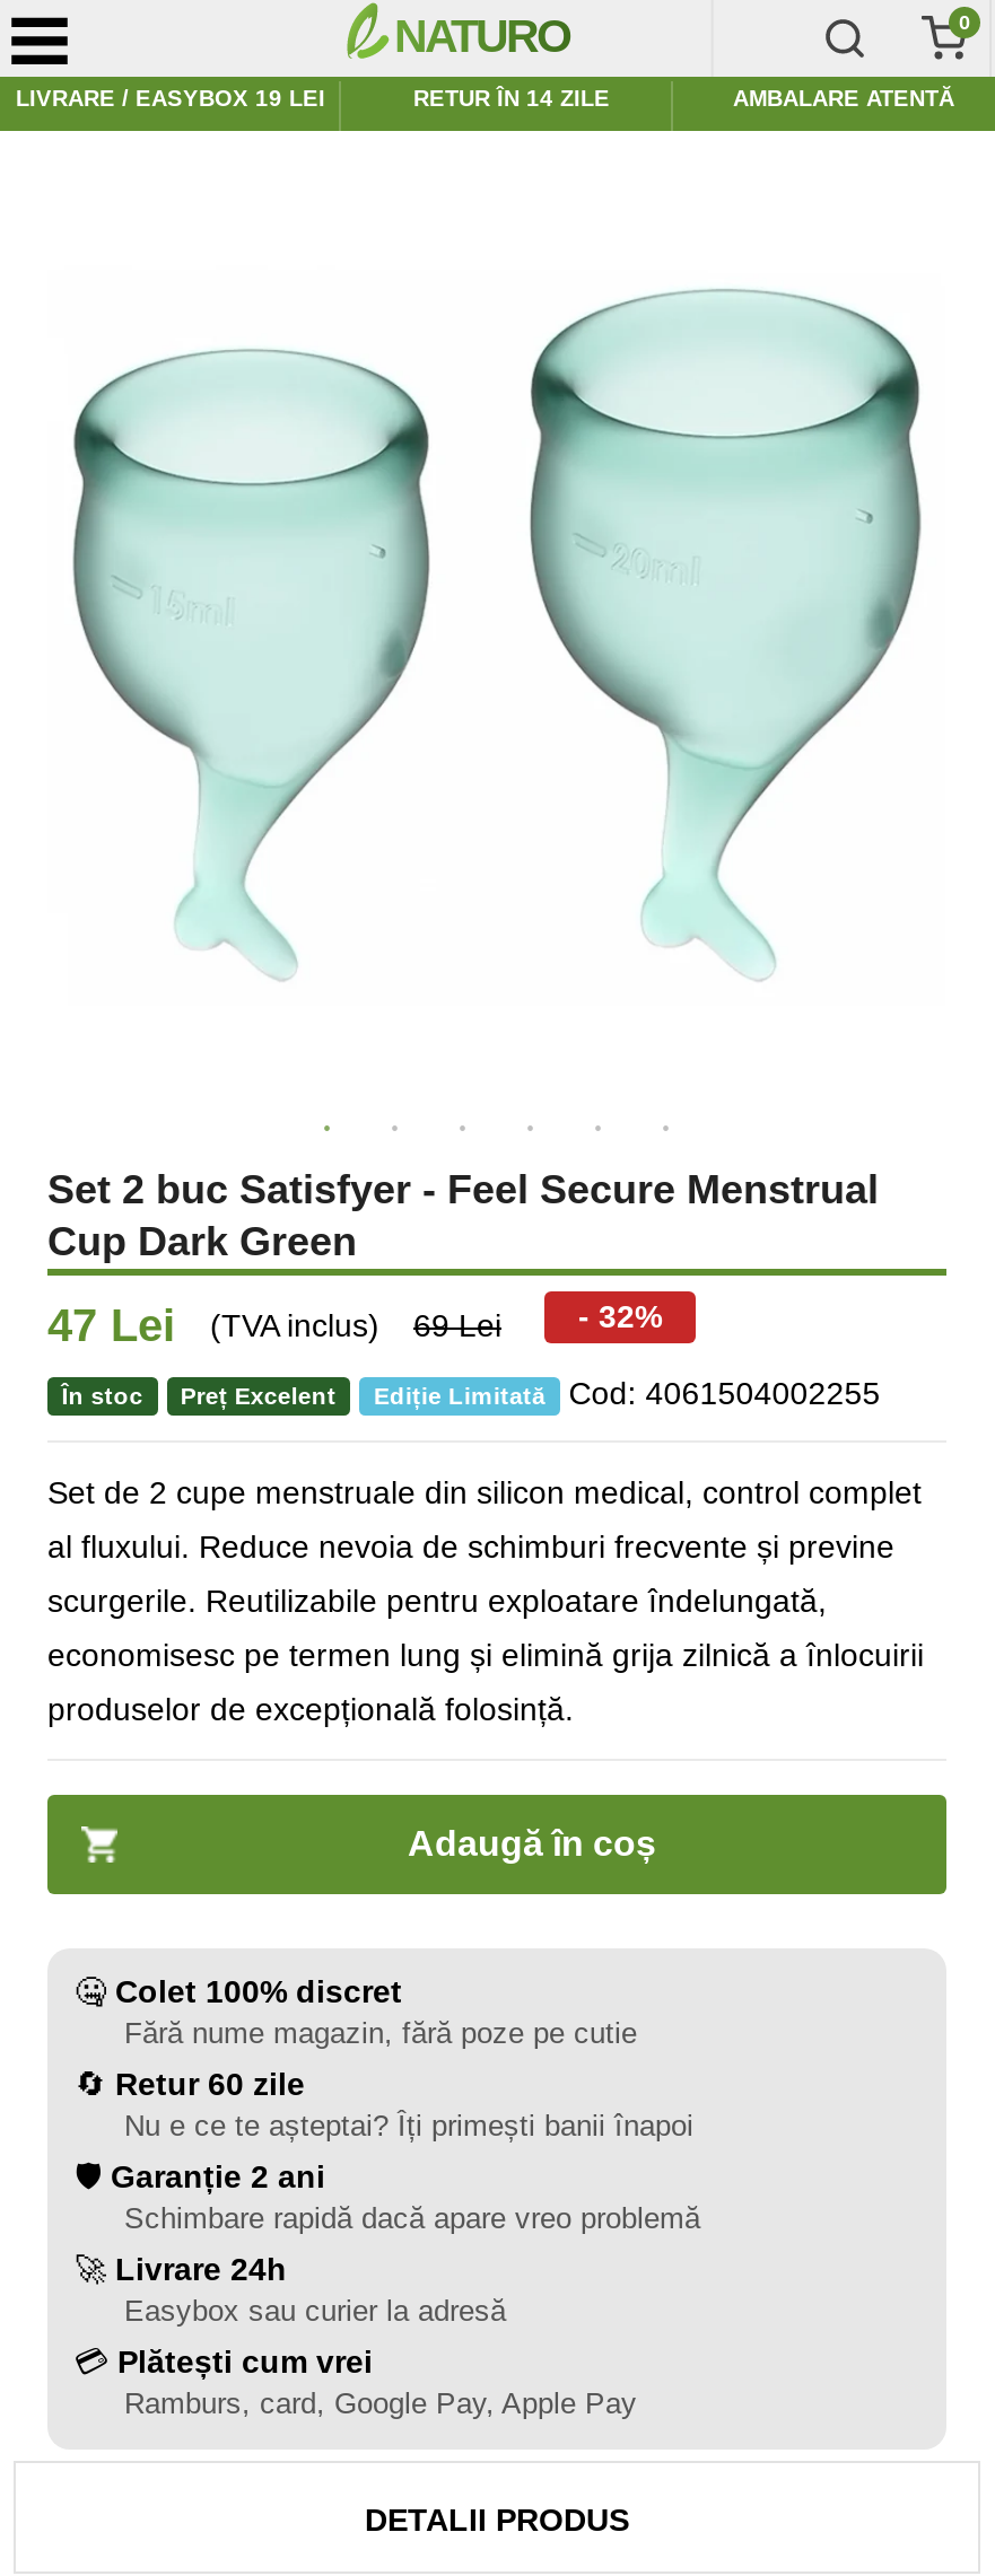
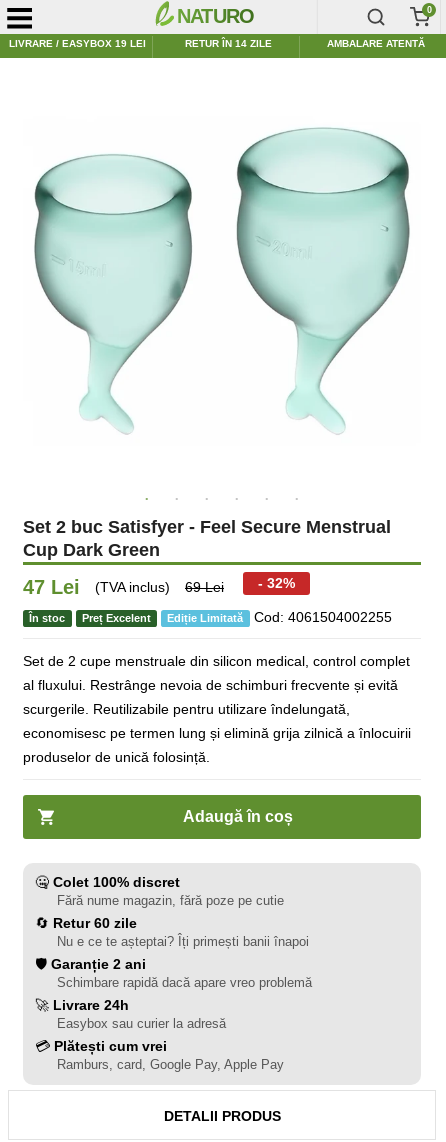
[47,1528,894,1565] al fluxului. Reduce nevoia de schimburi frecvente și previne -> [23,677,398,693] al fluxului. Restrânge nevoia de schimburi frecvente și evită
[47,1583,827,1619] scurgerile. Reutilizabile pentru exploatare îndelungată, -> [23,701,350,717] scurgerile. Reutilizabile pentru utilizare îndelungată,
[47,1691,574,1727] produselor de excepțională folosință. -> [23,749,210,765] produselor de unică folosință.

